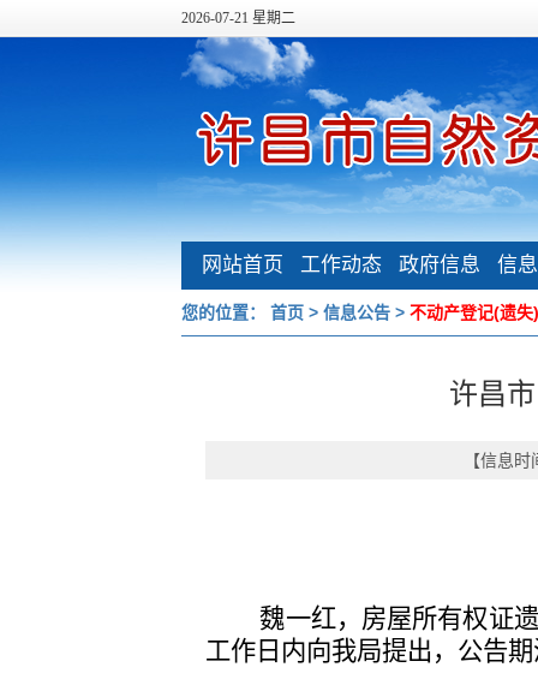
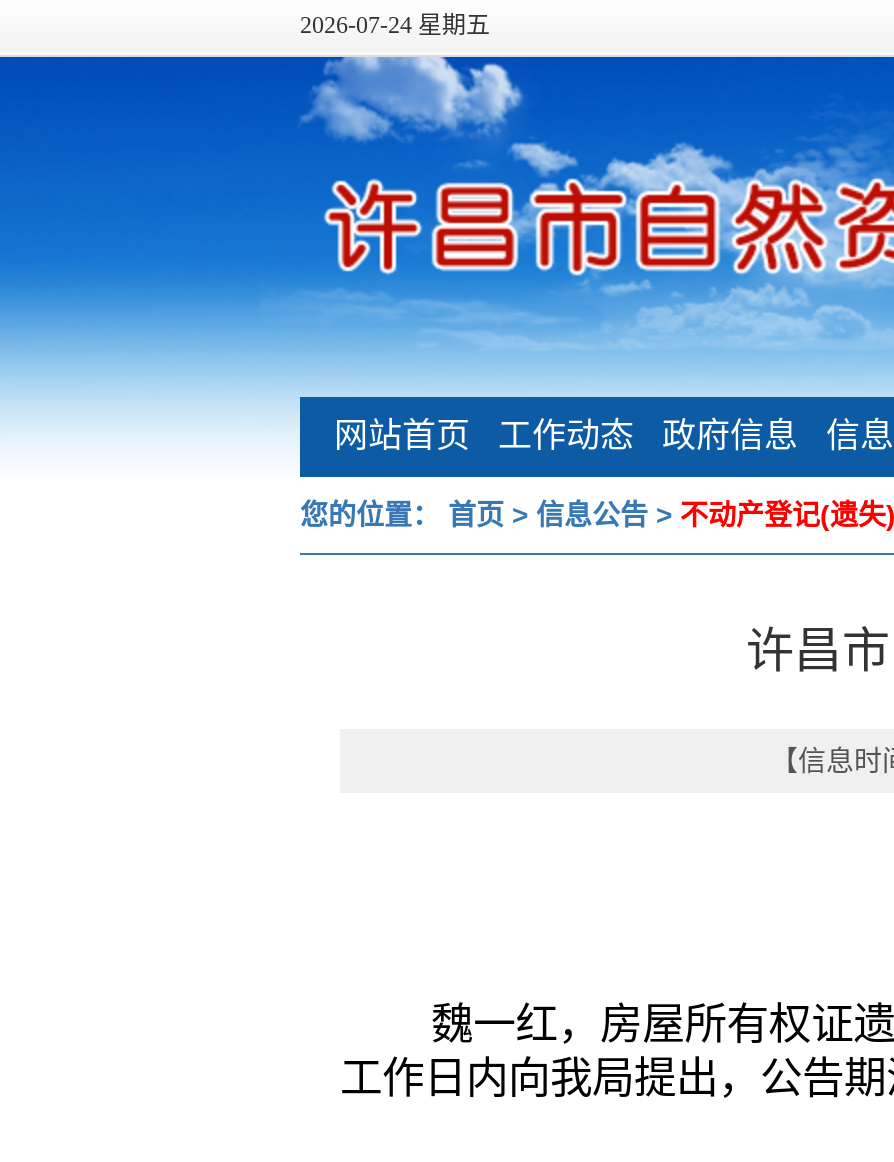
[181,10,295,26] 2026-07-21 星期二 -> [300,11,490,39] 2026-07-24 星期五

